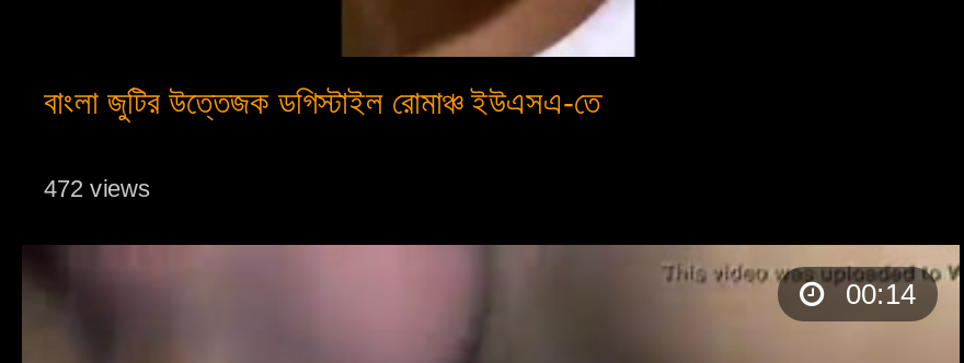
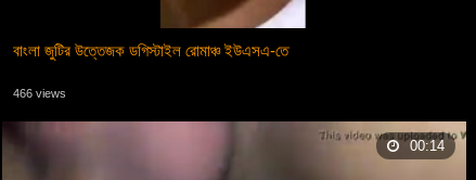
[44,174,151,201] 472 views -> [13,86,66,99] 466 views

